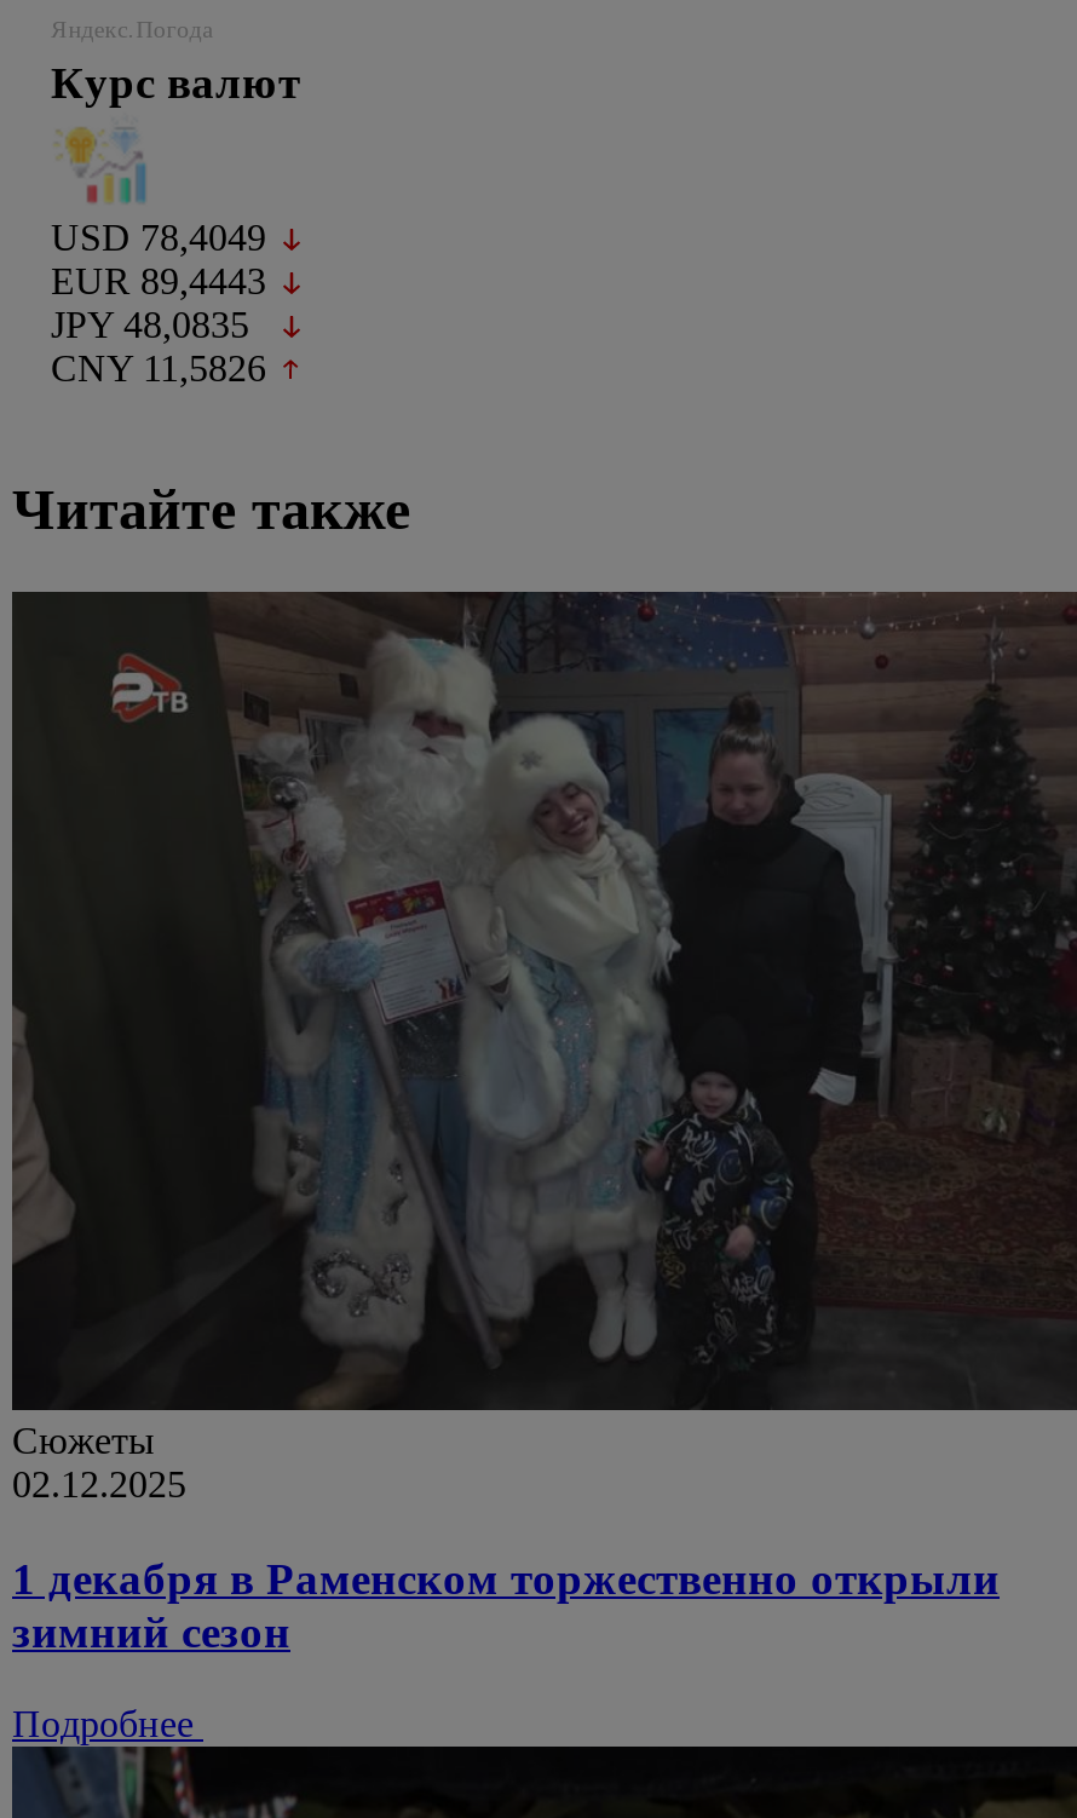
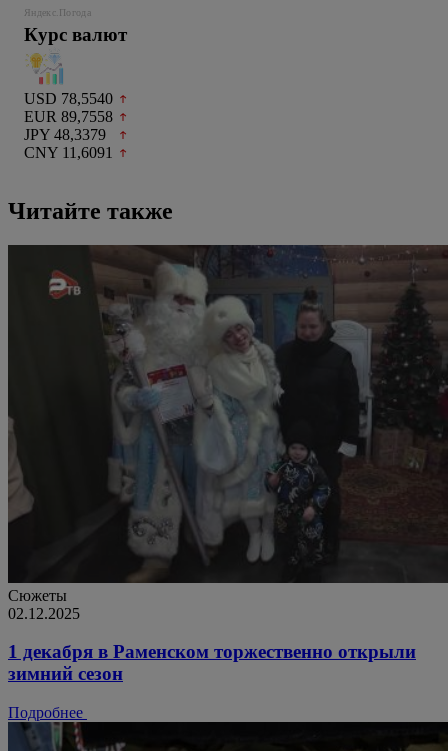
[51,217,266,259] USD 78,4049 -> [24,90,113,107] USD 78,5540
[51,261,266,302] EUR 89,4443 -> [24,108,113,125] EUR 89,7558
[51,305,249,346] JPY 48,0835 -> [24,126,106,143] JPY 48,3379
[51,348,266,389] CNY 11,5826 -> [24,144,113,161] CNY 11,6091

